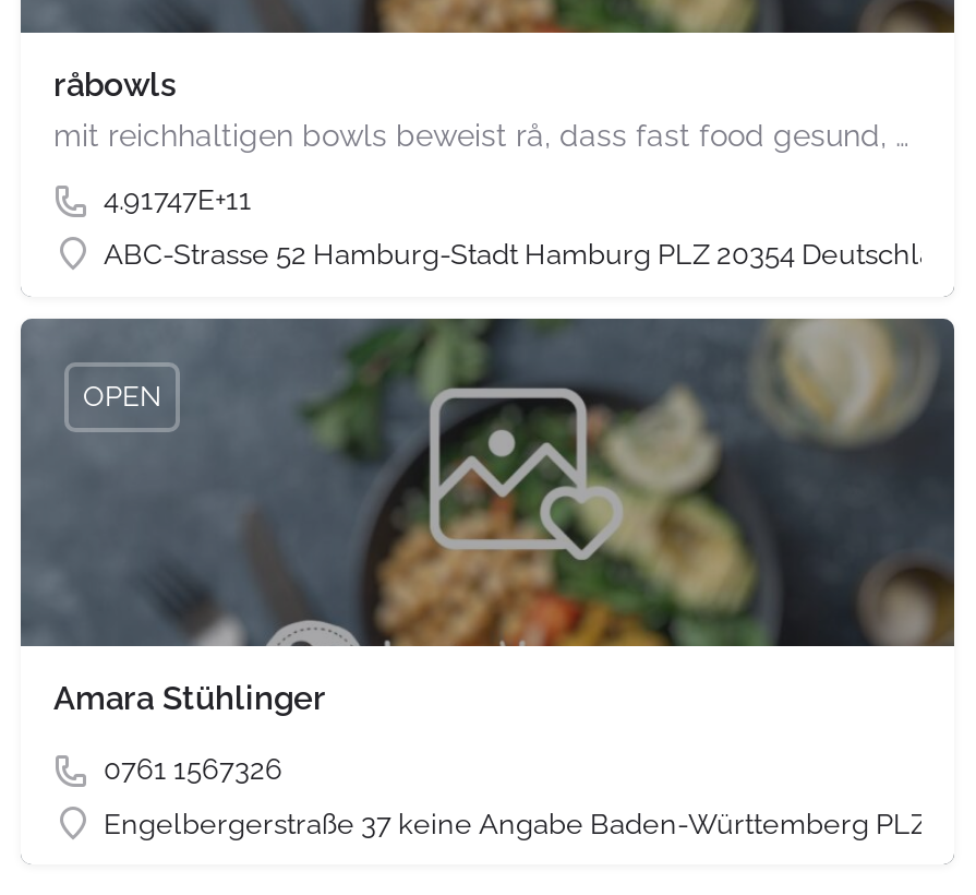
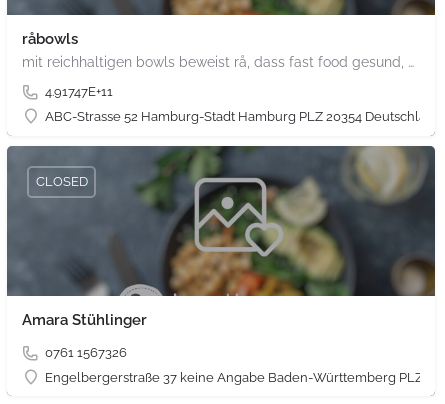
[83,380,161,413] OPEN -> [35,174,87,189] CLOSED

